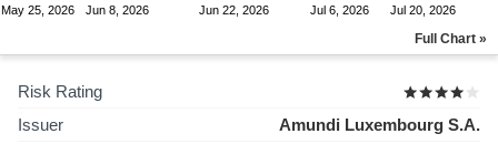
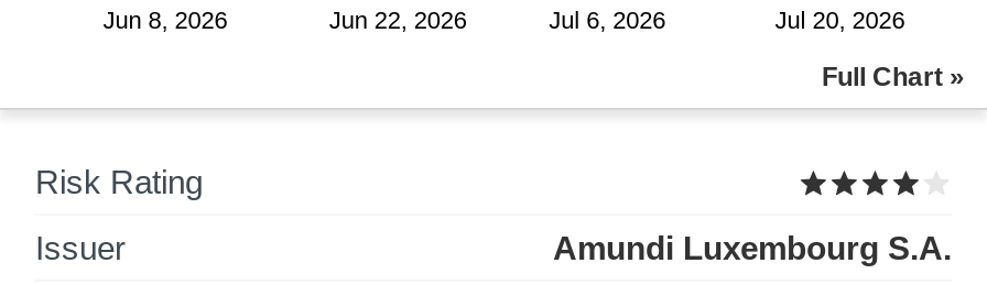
[1,3,74,17] May 25, 2026 -> none

